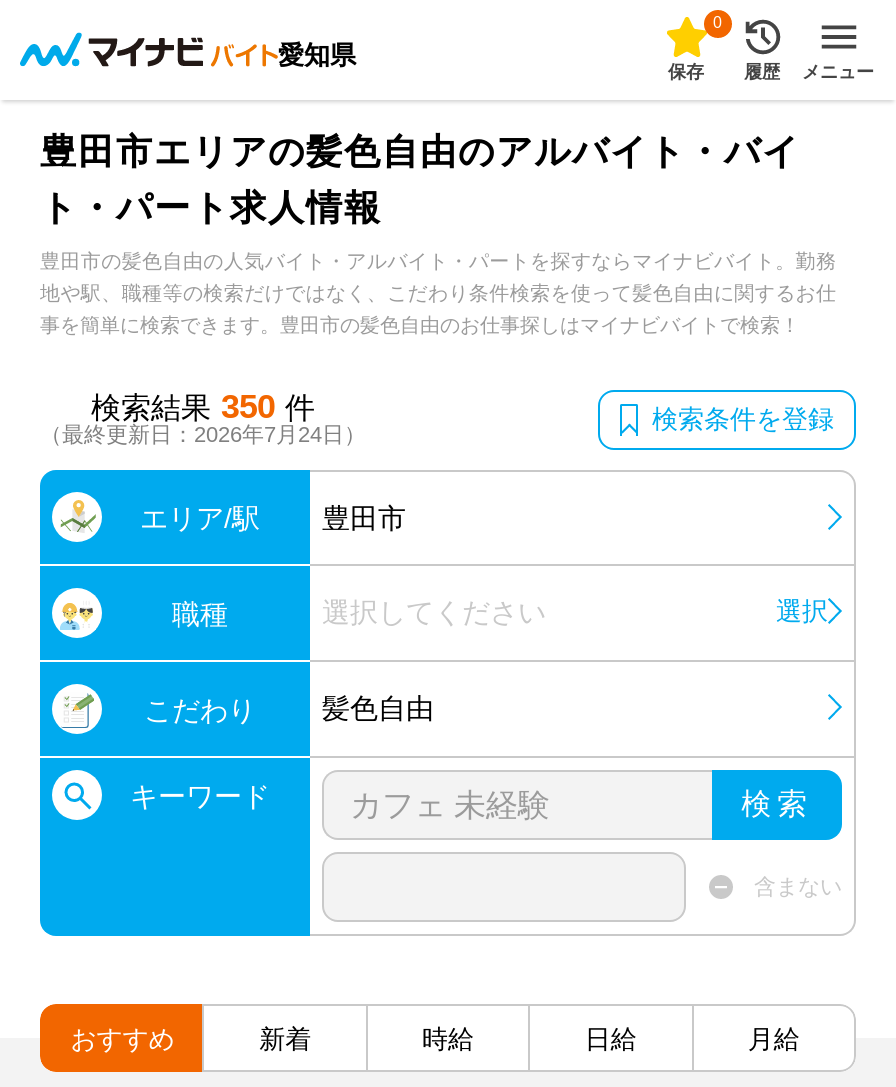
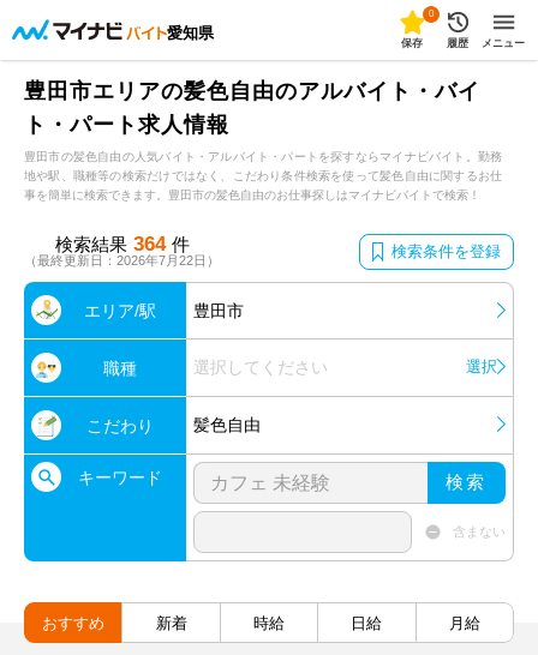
[91,388,315,426] 検索結果 350 件 -> [55,233,189,256] 検索結果 364 件
[40,422,366,446] （最終更新日：2026年7月24日） -> [24,253,220,268] （最終更新日：2026年7月22日）

